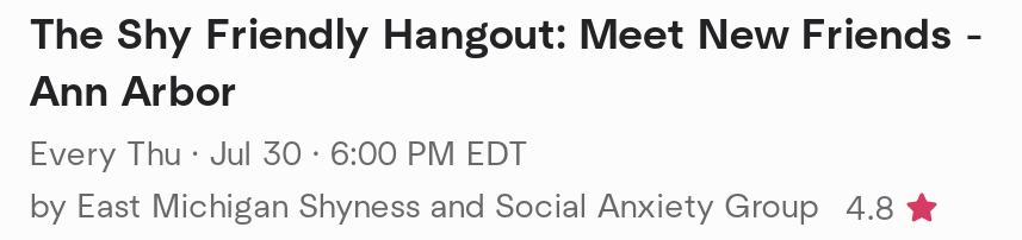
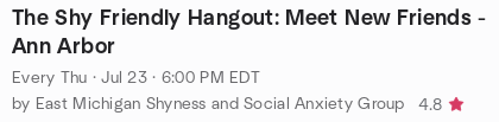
[30,138,528,171] Every Thu · Jul 30 · 6:00 PM EDT -> [12,69,260,86] Every Thu · Jul 23 · 6:00 PM EDT

